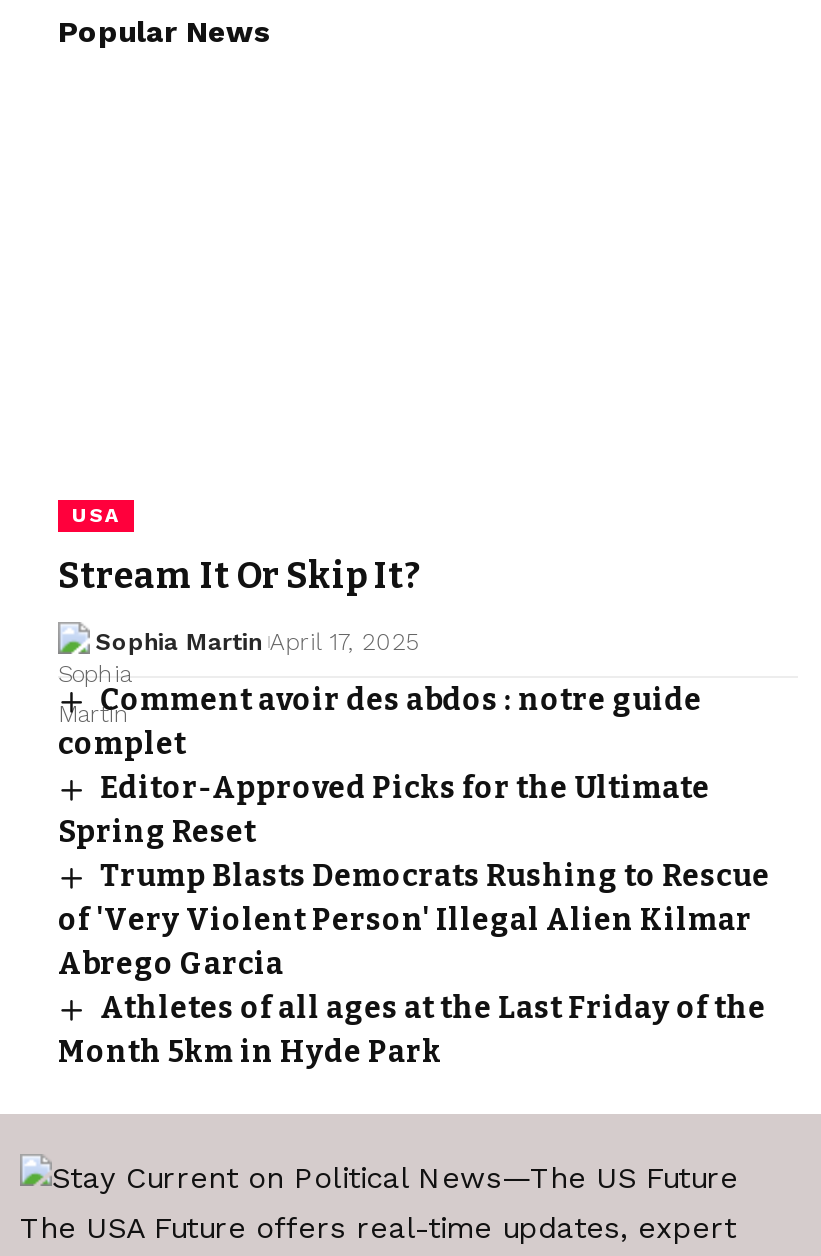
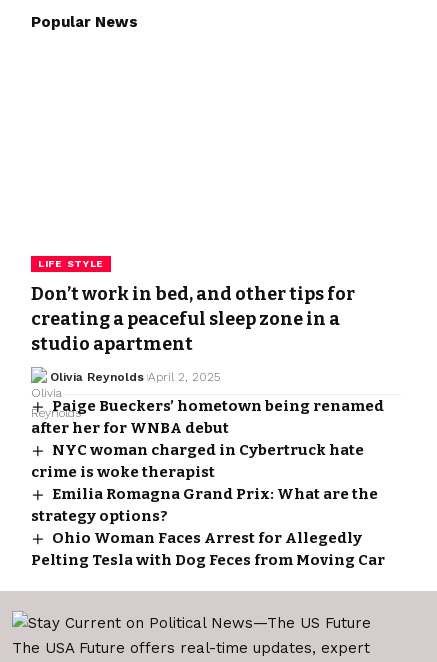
[72,503,120,525] USA -> [38,258,104,269] LIFE STYLE
[58,553,420,597] Stream It Or Skip It? -> [31,283,355,355] Don’t work in bed, and other tips for | creating a peaceful sleep zone in a | studio apartment
[96,627,418,655] Sophia Martin April 17, 2025 -> [50,370,220,384] Olivia Reynolds April 2, 2025
[58,681,770,1069] Comment avoir des abdos : notre guide | complet | Editor-Approved Picks for the Ultimate | Spring Reset | Trump Blasts Democrats Rushing to Rescue | of 'Very Violent Person' Illegal Alien Kilmar | Abrego Garcia | Athletes of all ages at the Last Friday of the | Month 5km in Hyde Park -> [31,397,385,569] Paige Bueckers’ hometown being renamed | after her for WNBA debut | NYC woman charged in Cybertruck hate | crime is woke therapist | Emilia Romagna Grand Prix: What are the | strategy options? | Ohio Woman Faces Arrest for Allegedly | Pelting Tesla with Dog Feces from Moving Car

